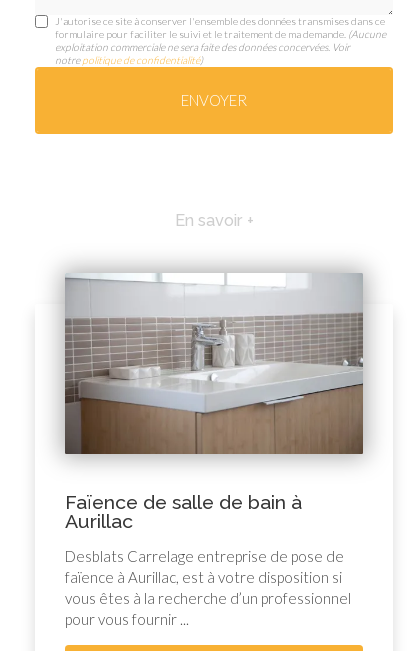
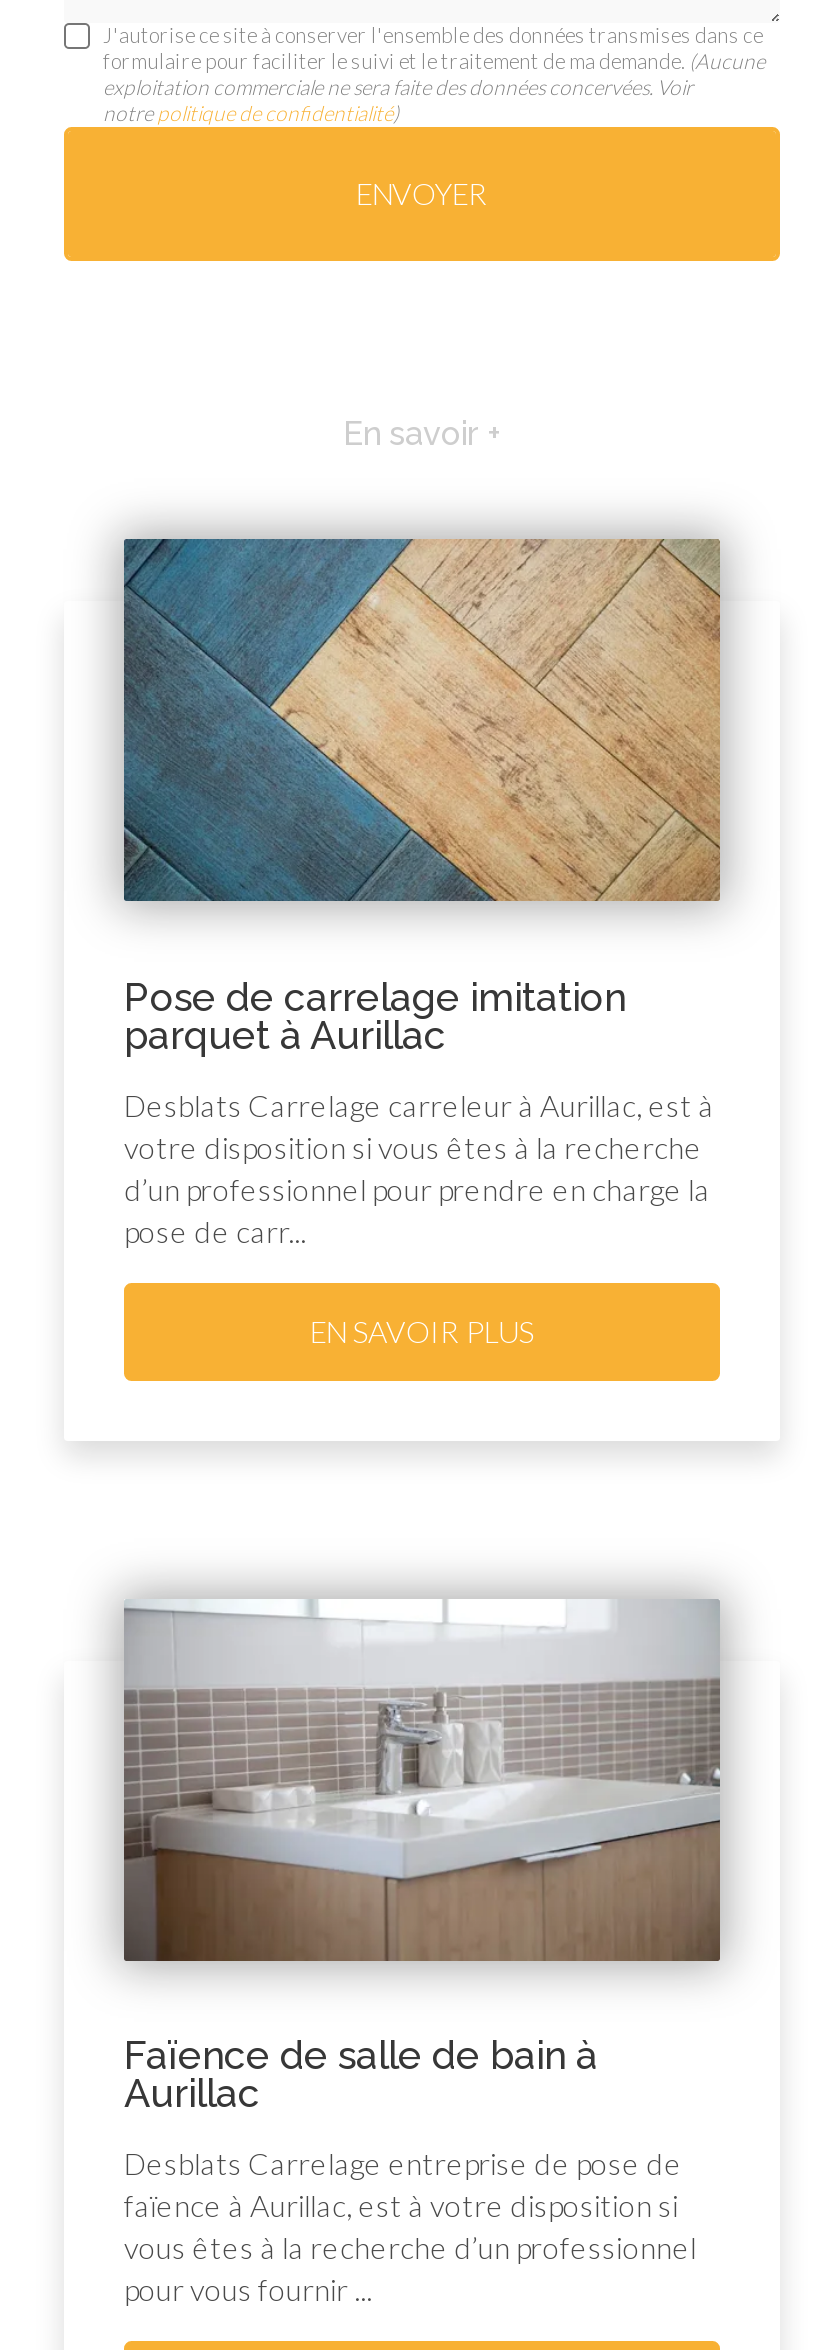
none -> [124,537,722,1349] [image] | Pose de carrelage imitation | parquet à Aurillac | Desblats Carrelage carreleur à Aurillac, est à | votre disposition si vous êtes à la recherche | d’un professionnel pour prendre en charge la | pose de carr... | EN SAVOIR PLUS

